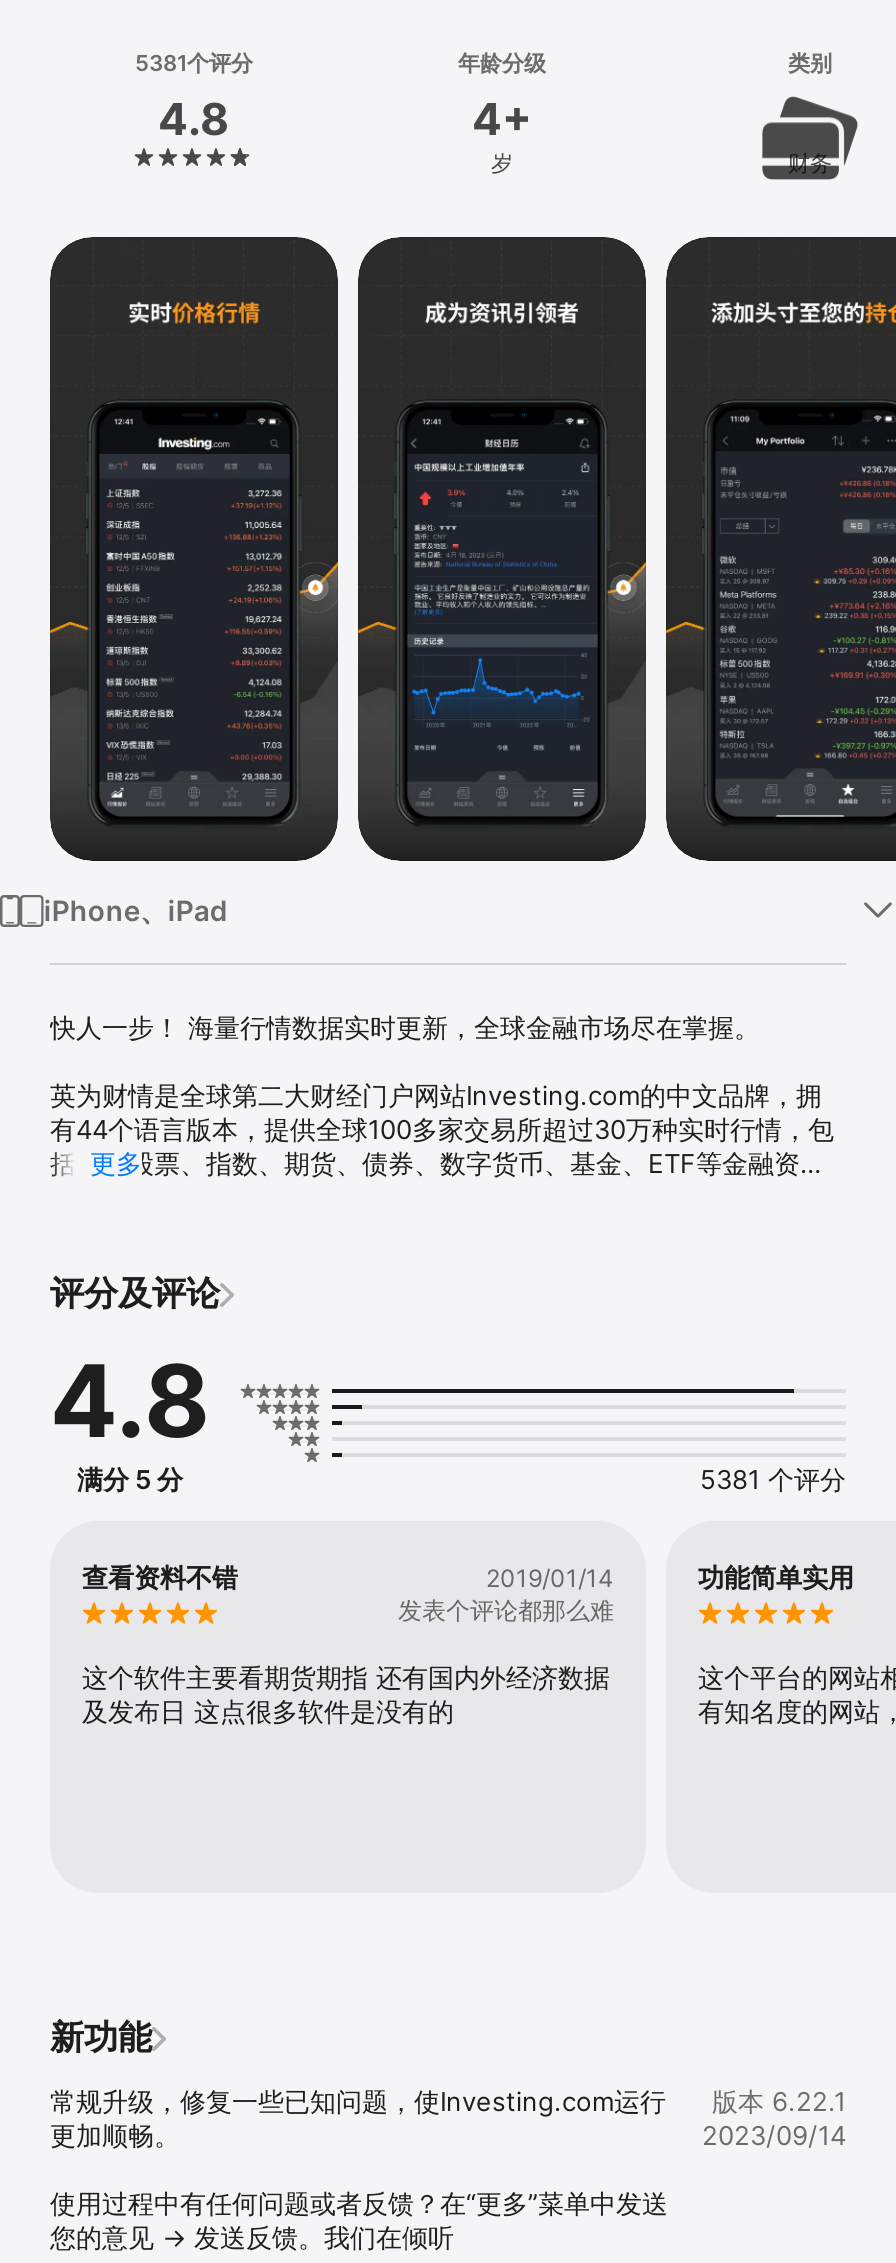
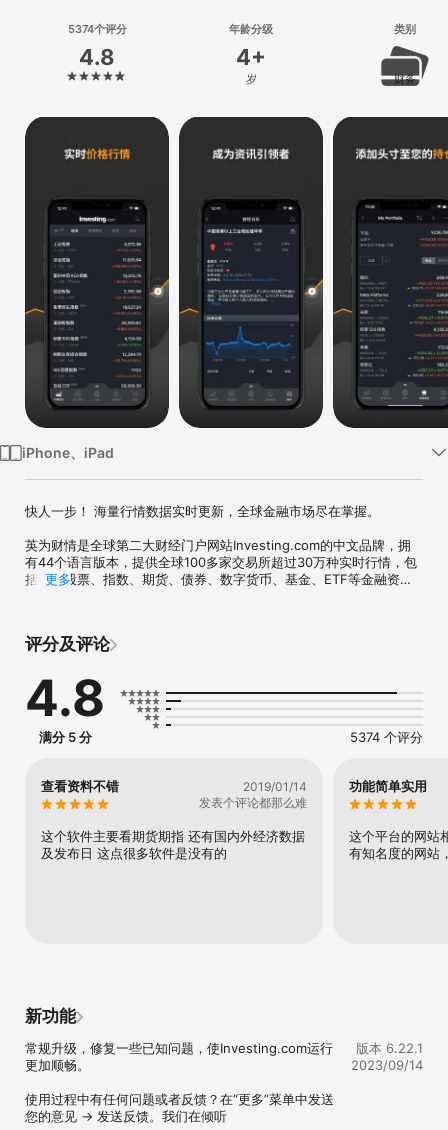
[135,49,253,77] 5381个评分 -> [67,22,126,36] 5374个评分
[700,1463,846,1495] 5381 个评分 -> [350,729,423,745] 5374 个评分

